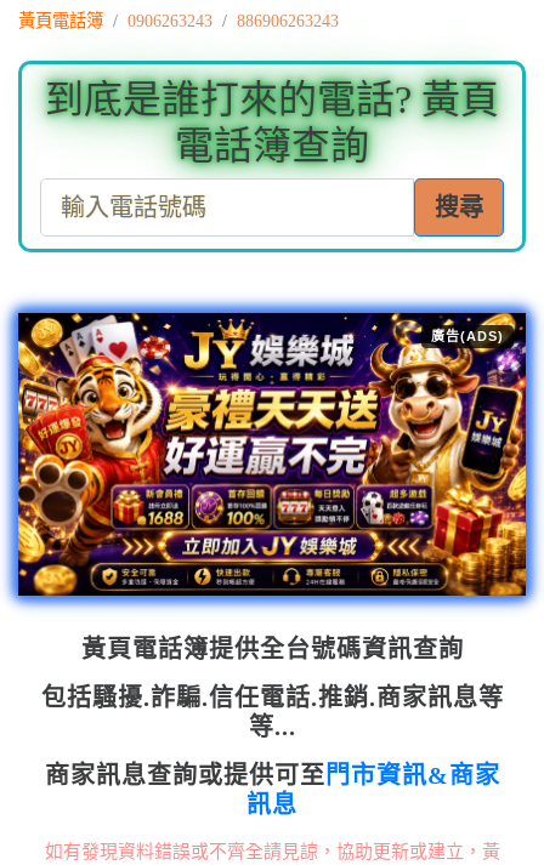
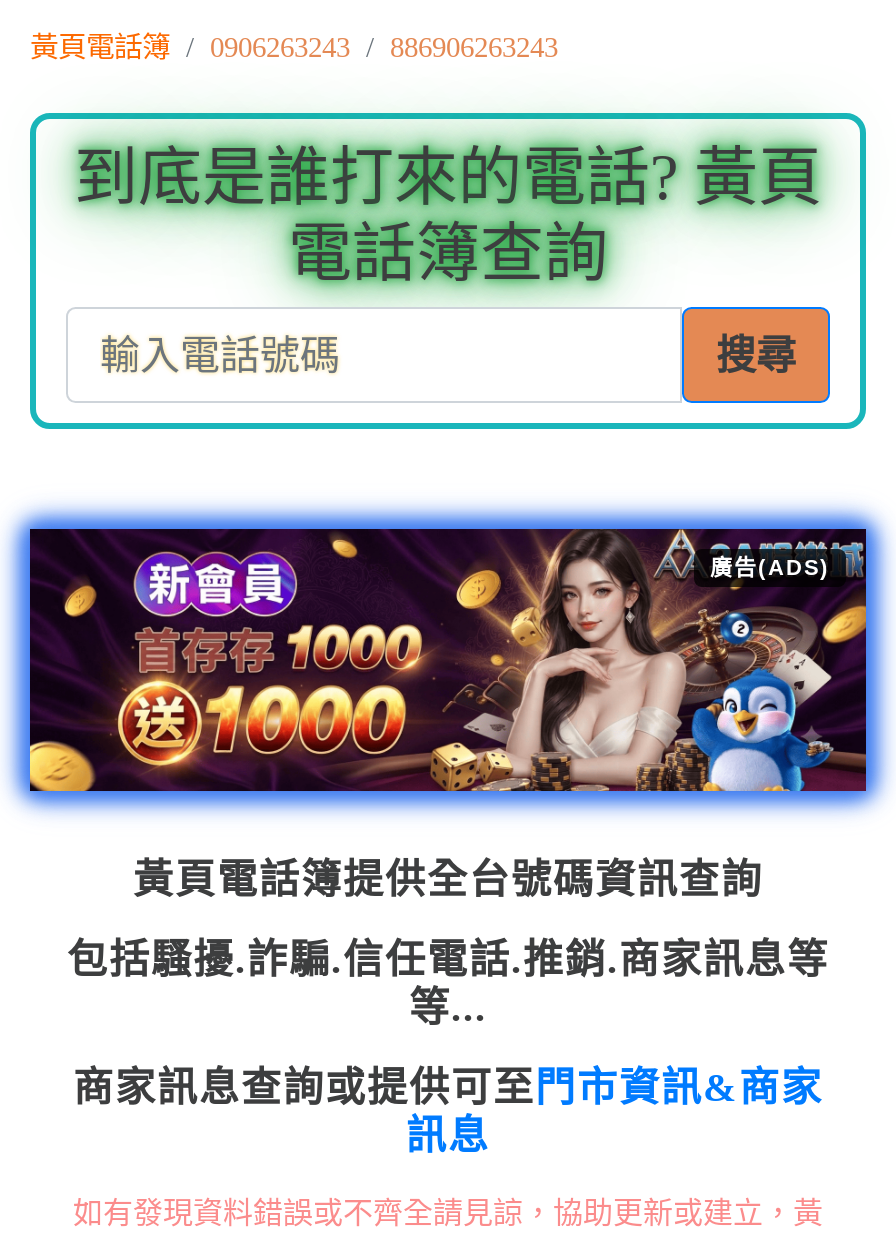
[17,312,527,597] [image] -> [28,527,868,793] [image]

